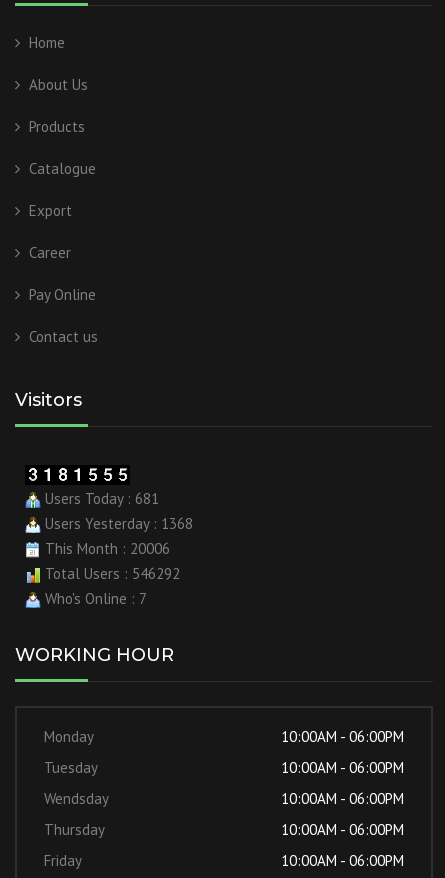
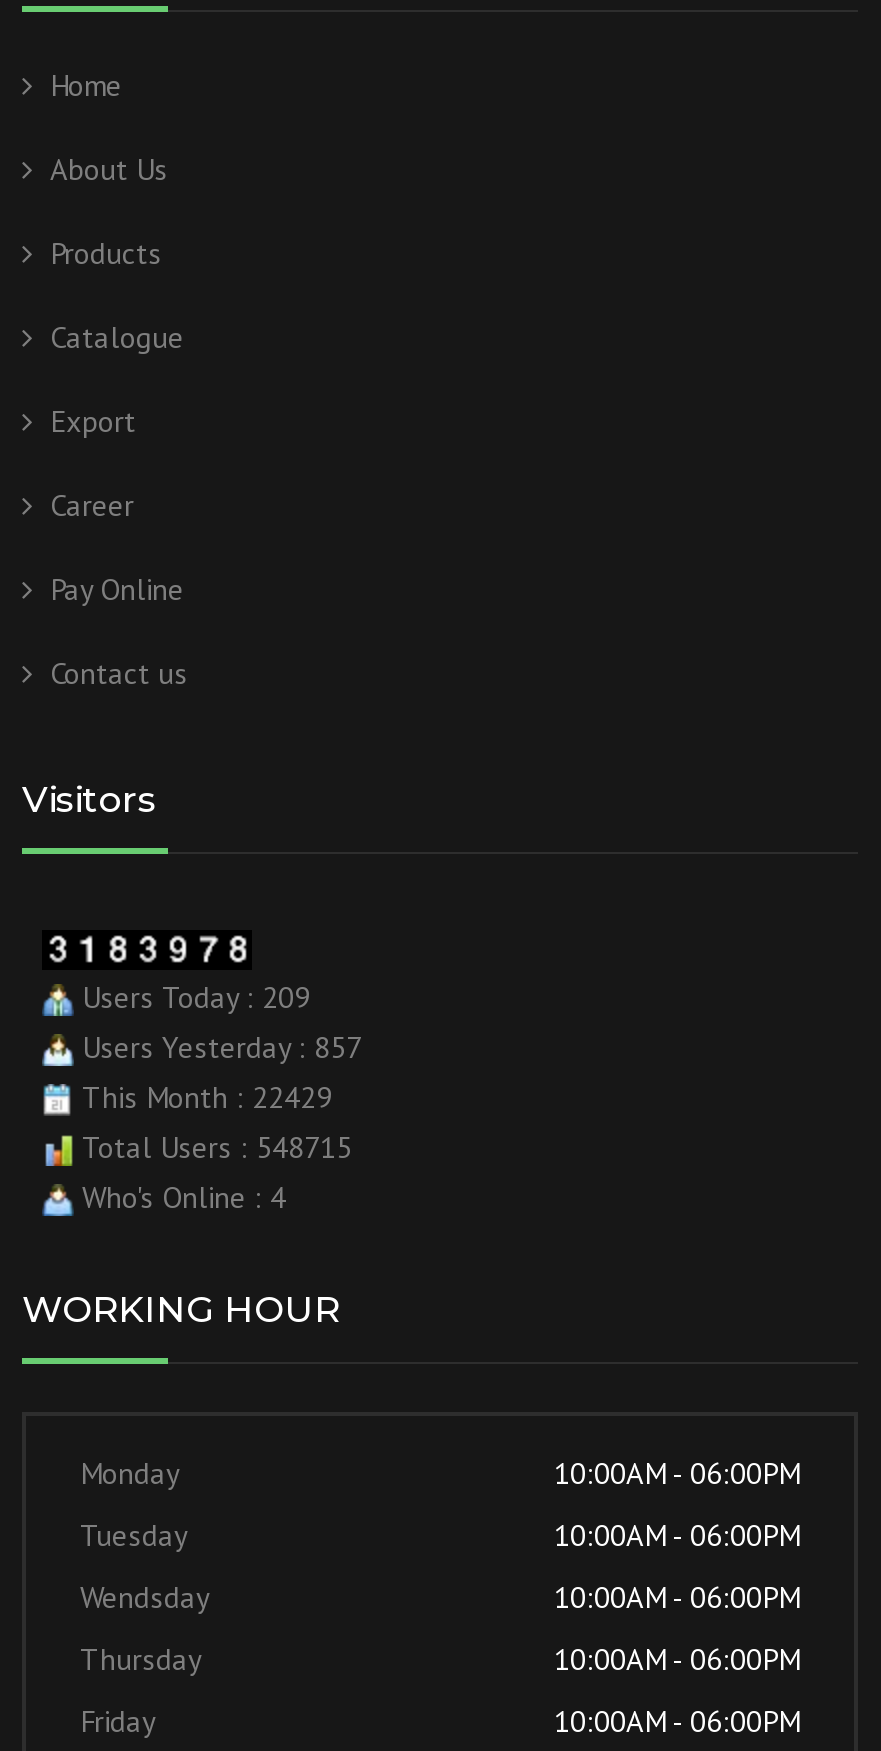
[41,489,159,508] Users Today : 681 -> [74,978,310,1016] Users Today : 209
[41,514,193,533] Users Yesterday : 1368 -> [74,1028,362,1066] Users Yesterday : 857
[41,539,170,558] This Month : 20006 -> [74,1078,332,1116] This Month : 22429
[41,564,180,583] Total Users : 546292 -> [74,1128,352,1166] Total Users : 548715
[41,589,147,608] Who's Online : 7 -> [74,1178,286,1216] Who's Online : 4

